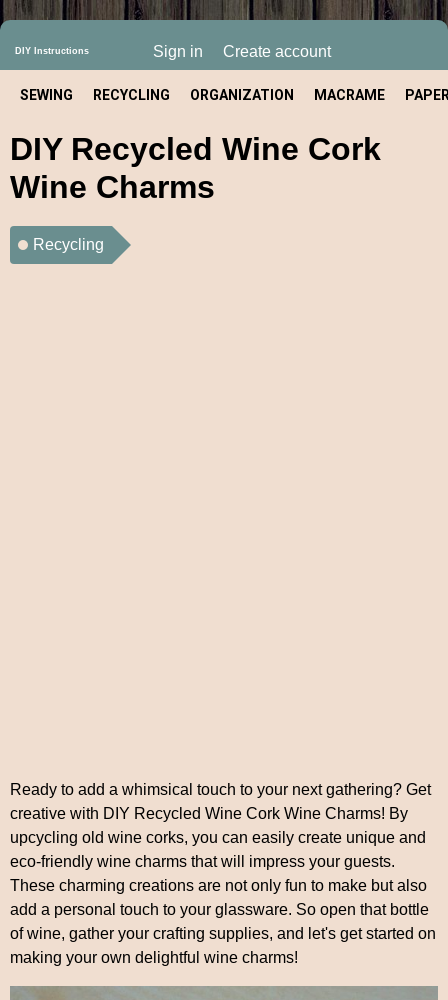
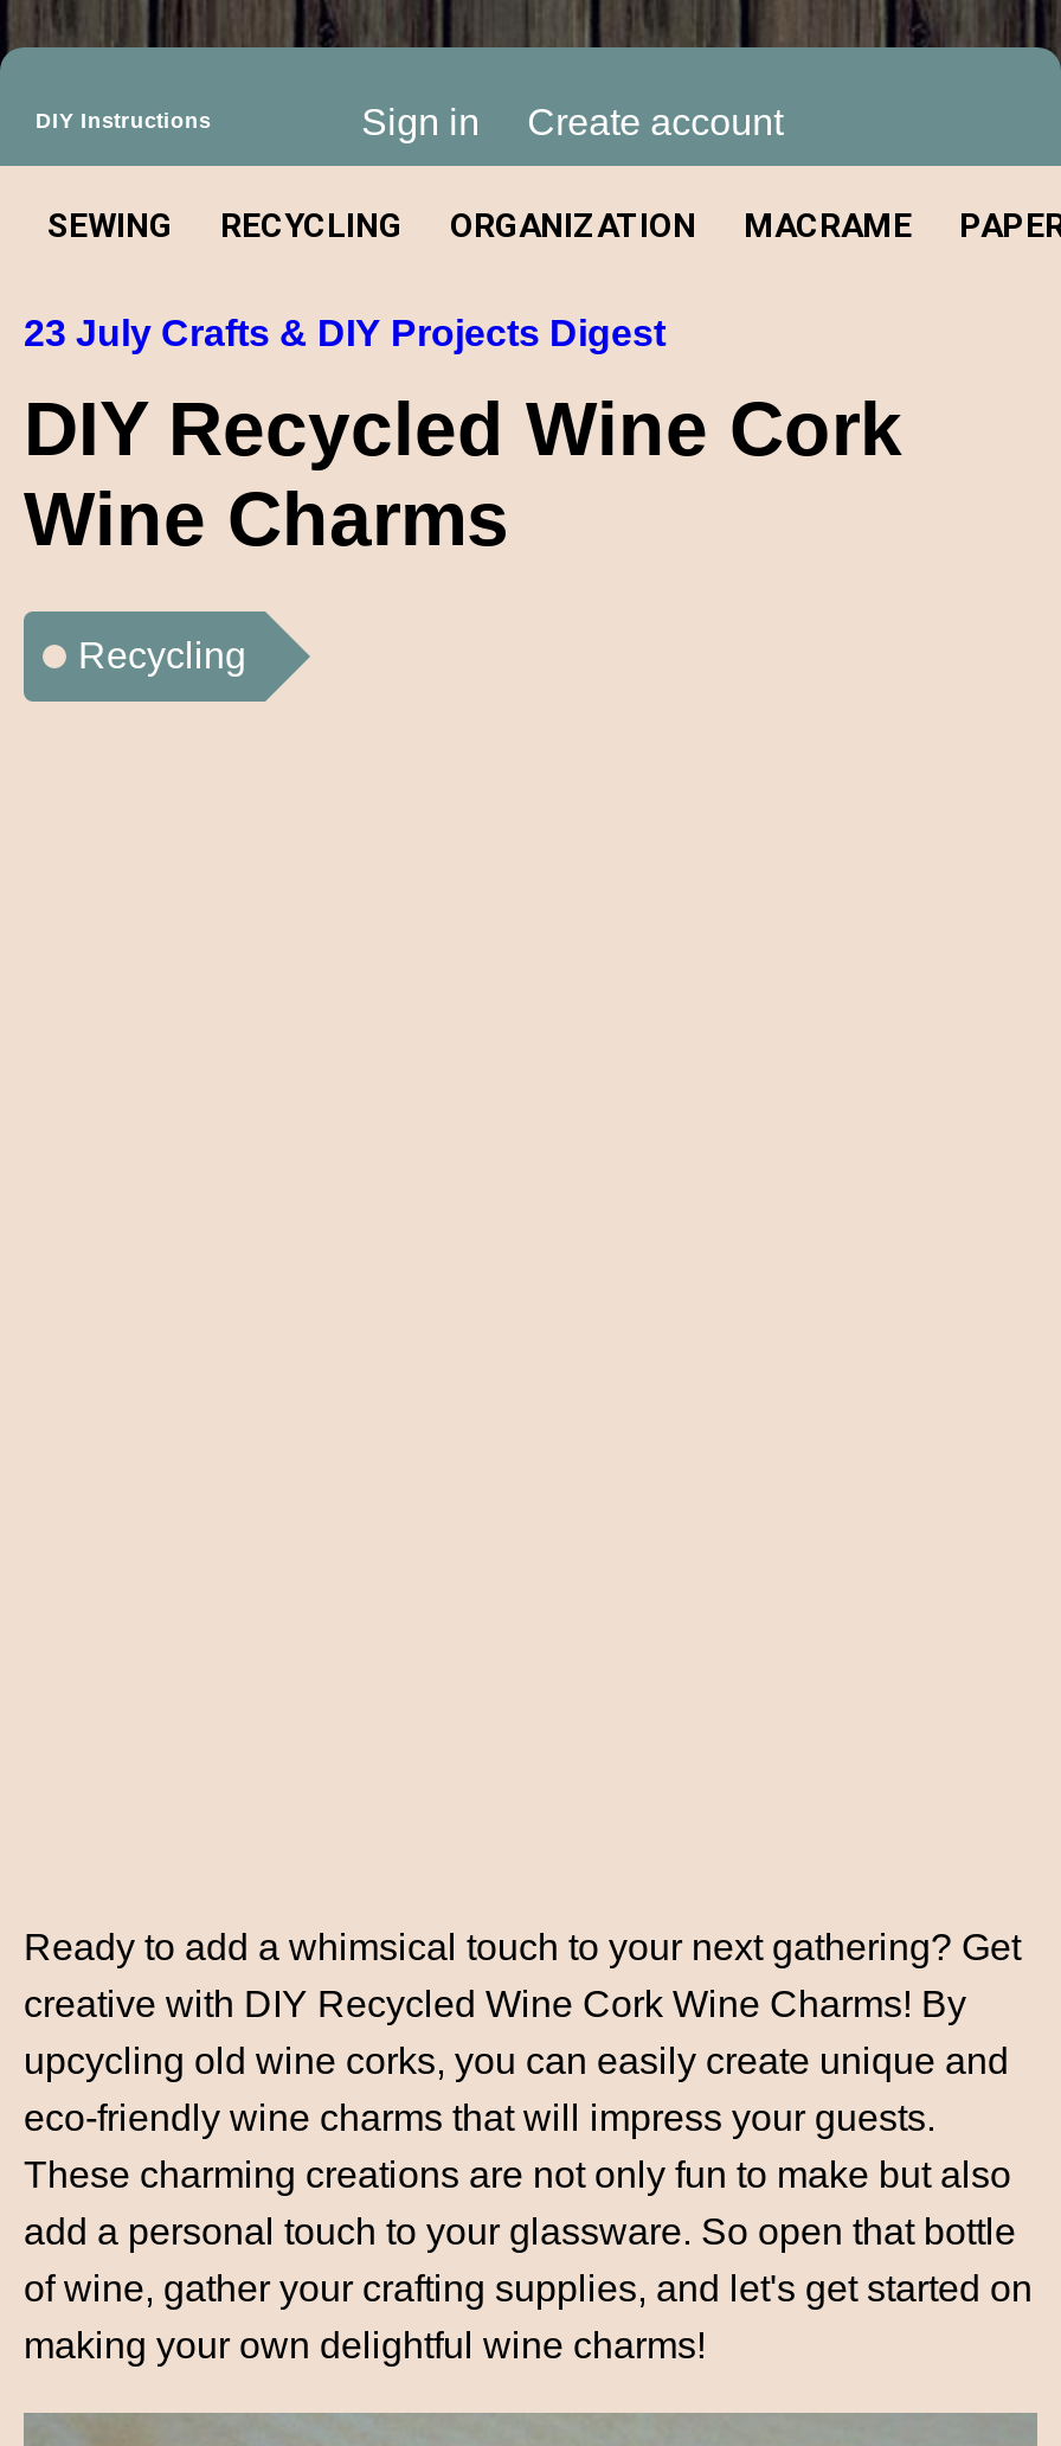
none -> [24,313,665,353] 23 July Crafts & DIY Projects Digest

